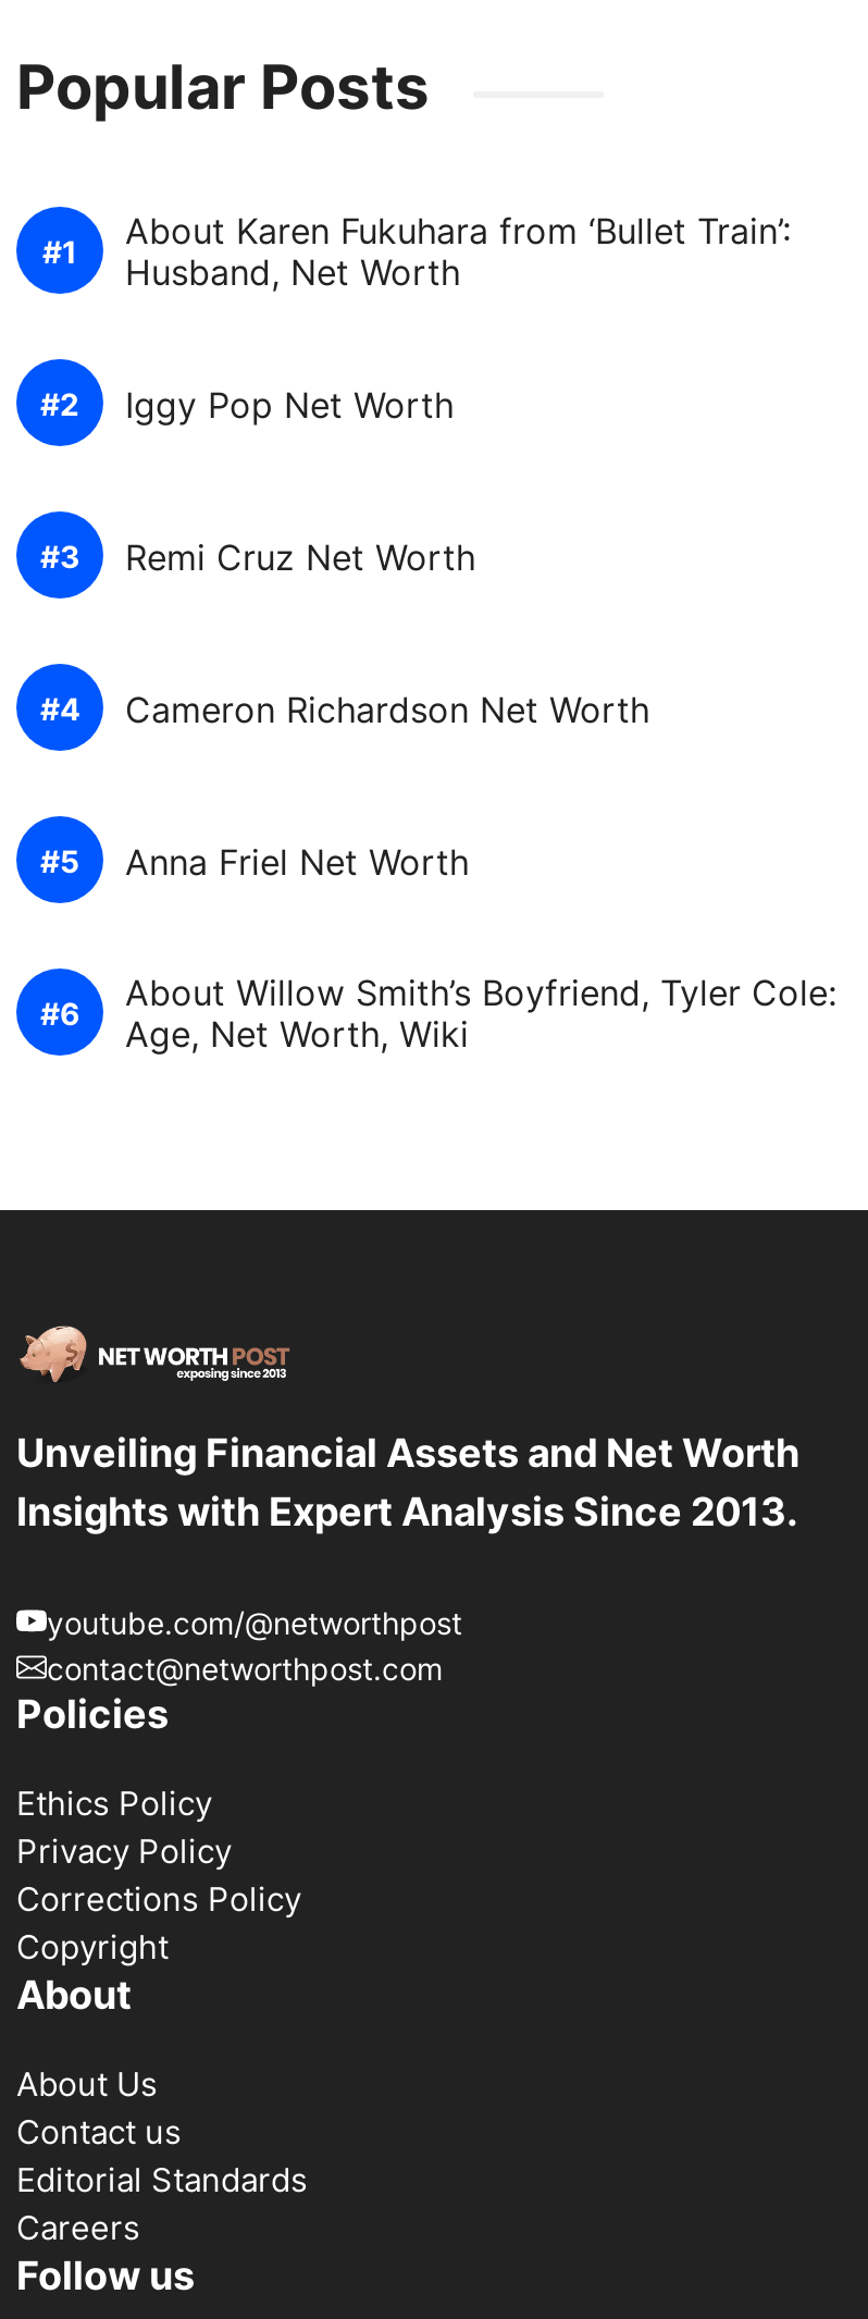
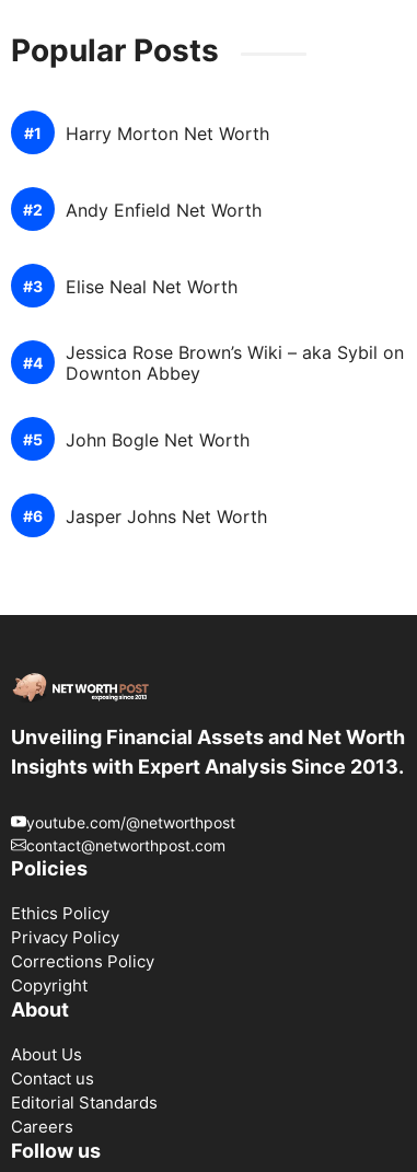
[125,210,791,295] About Karen Fukuhara from ‘Bullet Train’: | Husband, Net Worth -> [66,123,269,144] Harry Morton Net Worth
[125,383,454,427] Iggy Pop Net Worth -> [66,199,262,221] Andy Enfield Net Worth
[125,535,475,579] Remi Cruz Net Worth -> [66,276,238,298] Elise Neal Net Worth
[125,688,649,731] Cameron Richardson Net Worth -> [66,342,404,385] Jessica Rose Brown’s Wiki – aka Sybil on | Downton Abbey
[125,840,469,884] Anna Friel Net Worth -> [66,429,250,451] John Bogle Net Worth
[125,972,836,1057] About Willow Smith’s Boyfriend, Tyler Cole: | Age, Net Worth, Wiki -> [66,506,267,527] Jasper Johns Net Worth

